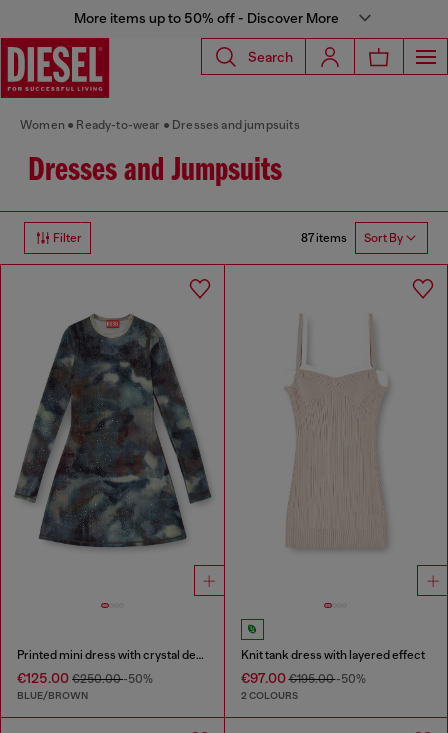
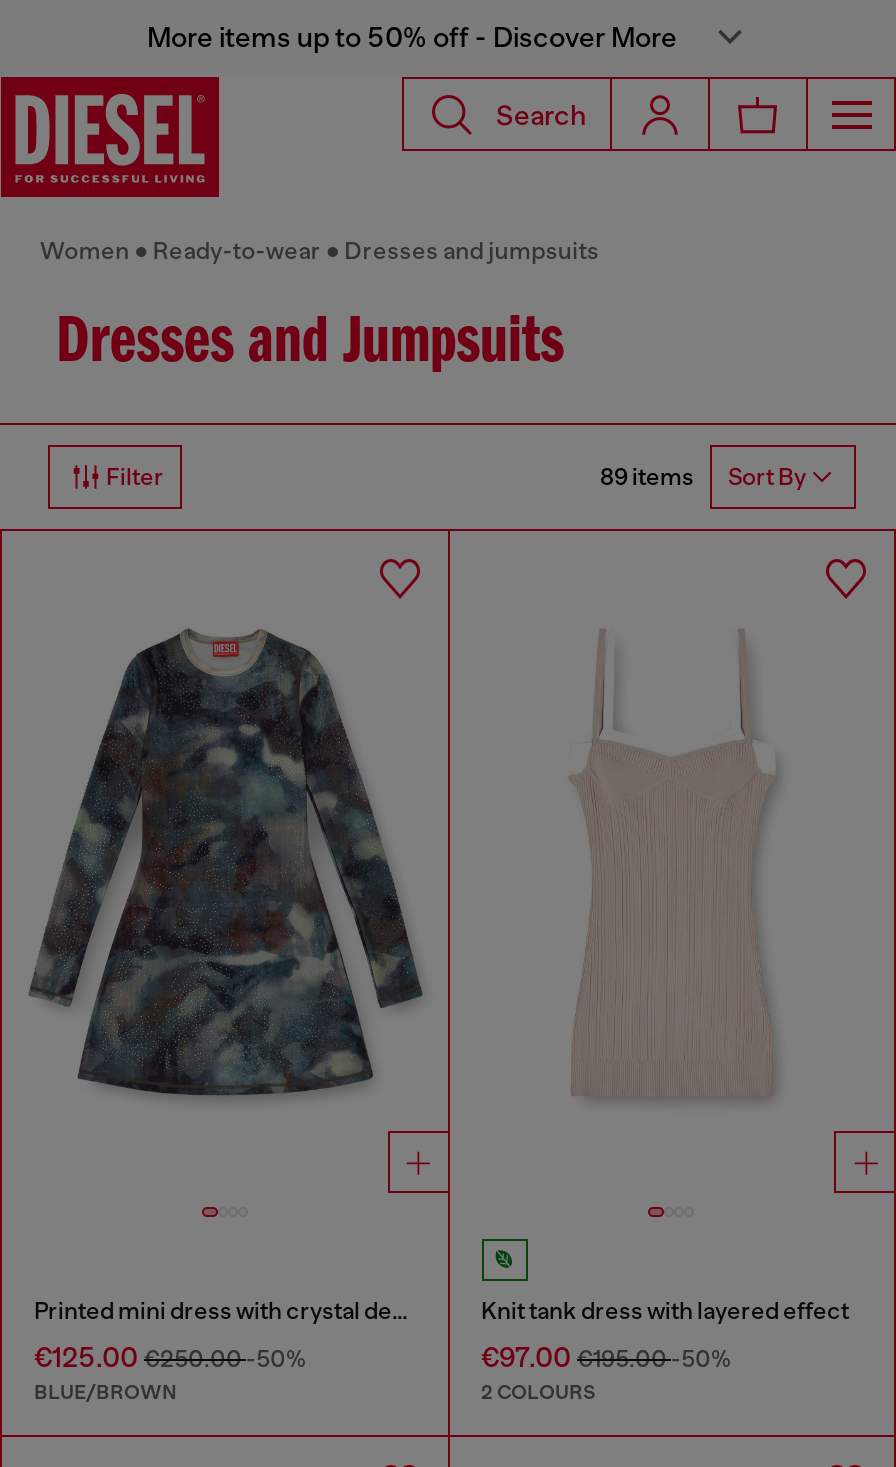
[301,230,403,245] 87 items Sort By -> [600,462,806,491] 89 items Sort By

